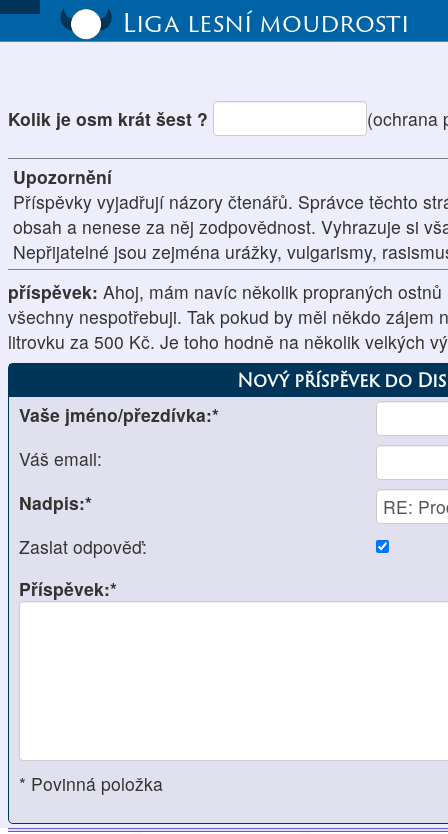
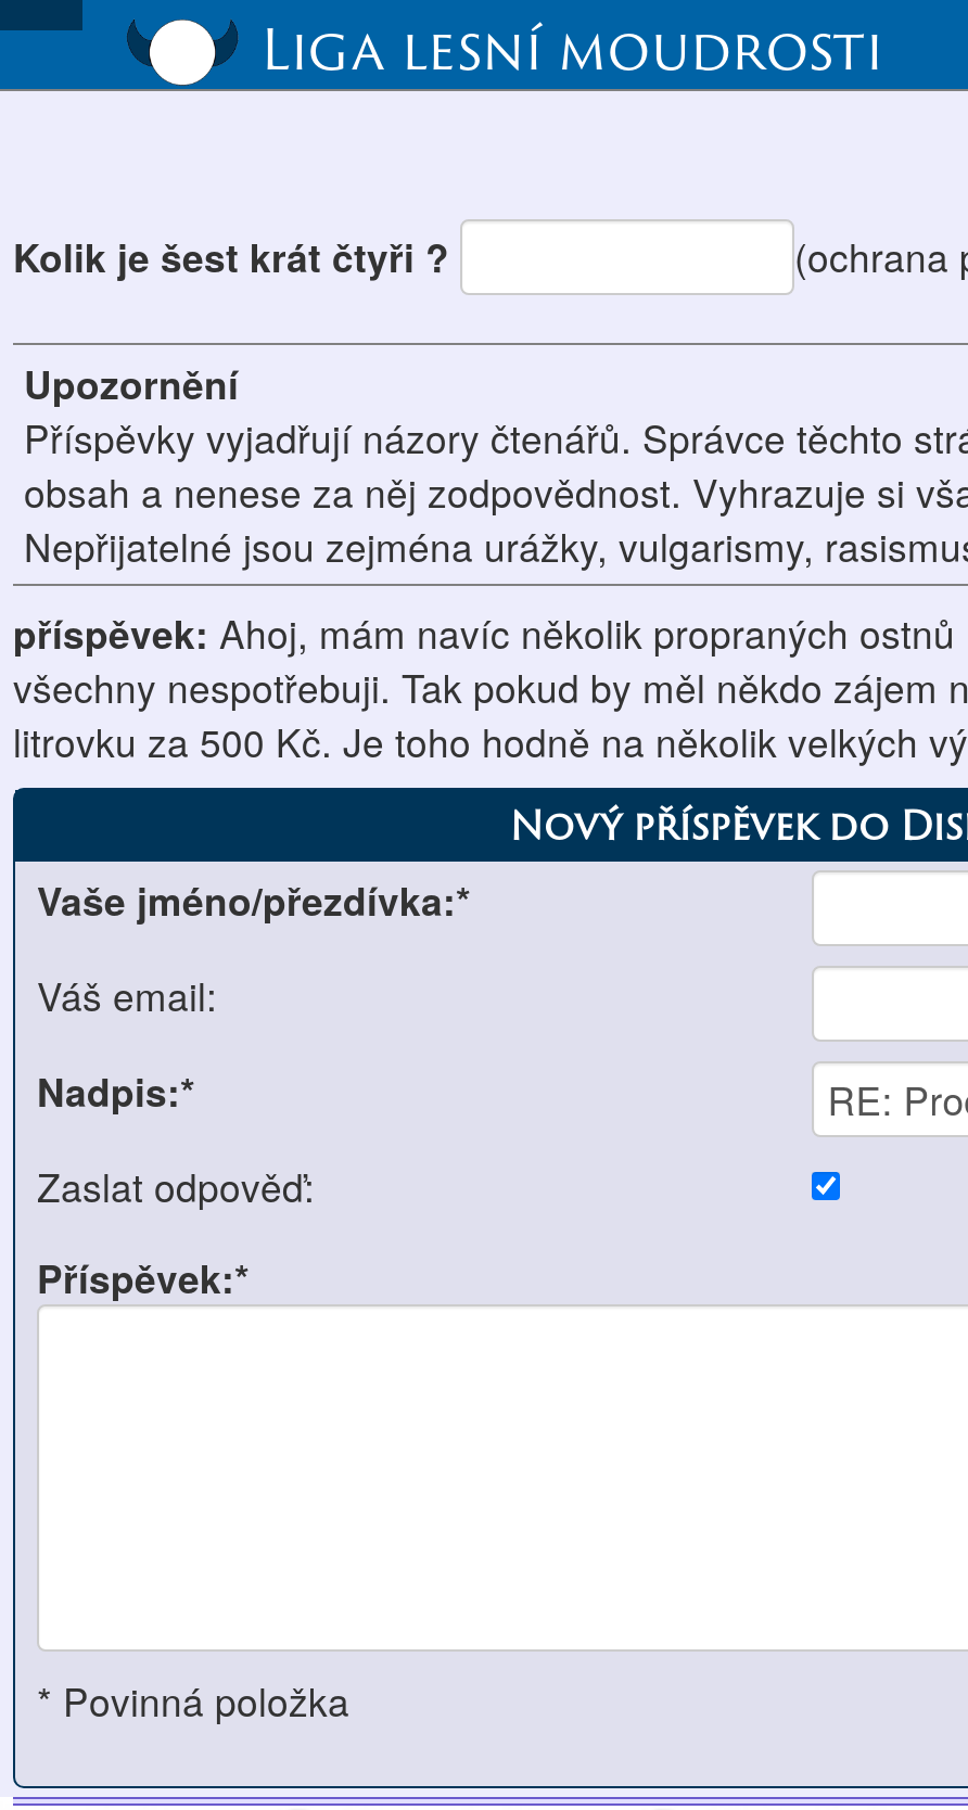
[8,105,213,130] Kolik je osm krát šest ? -> [13,228,460,283] Kolik je šest krát čtyři ?

